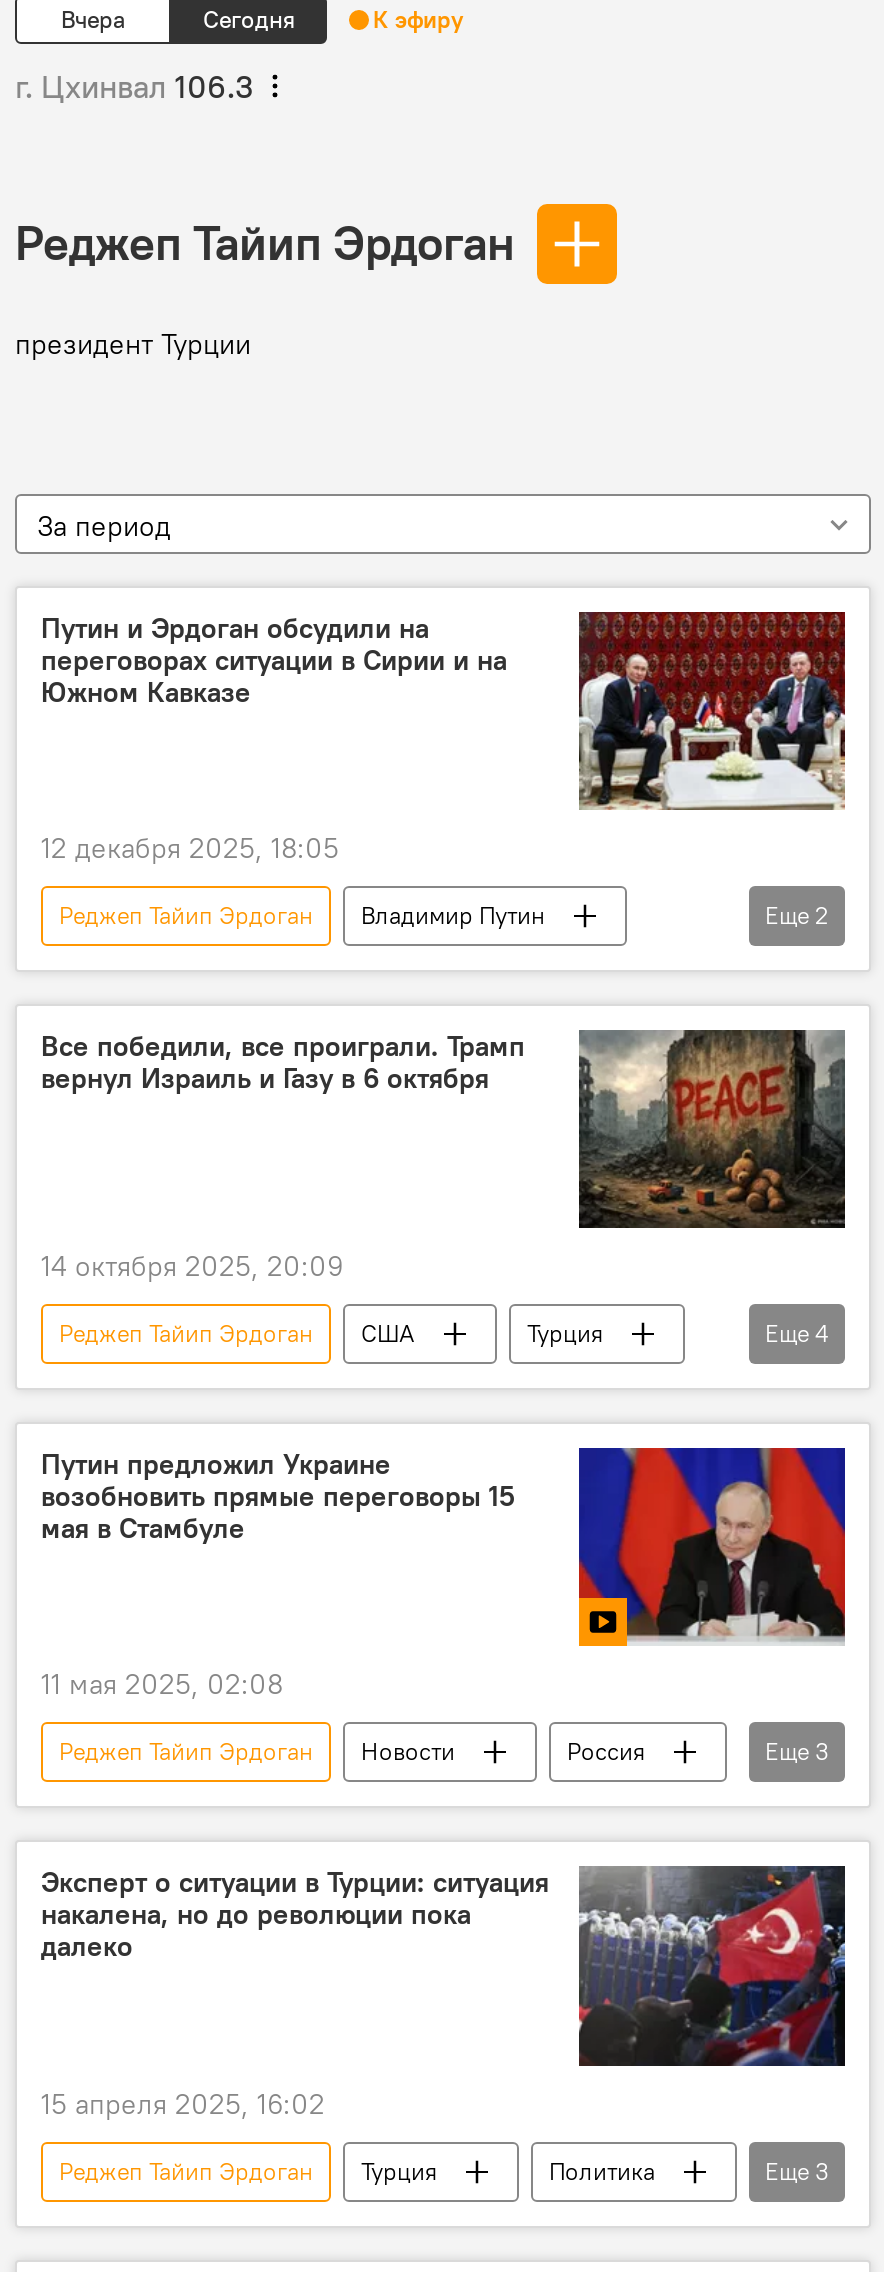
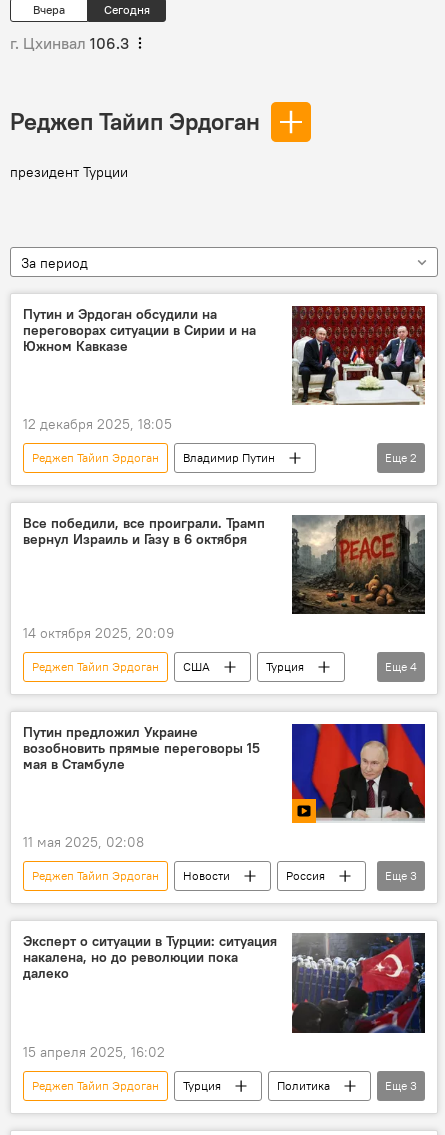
[373,4,463,34] К эфиру -> none

